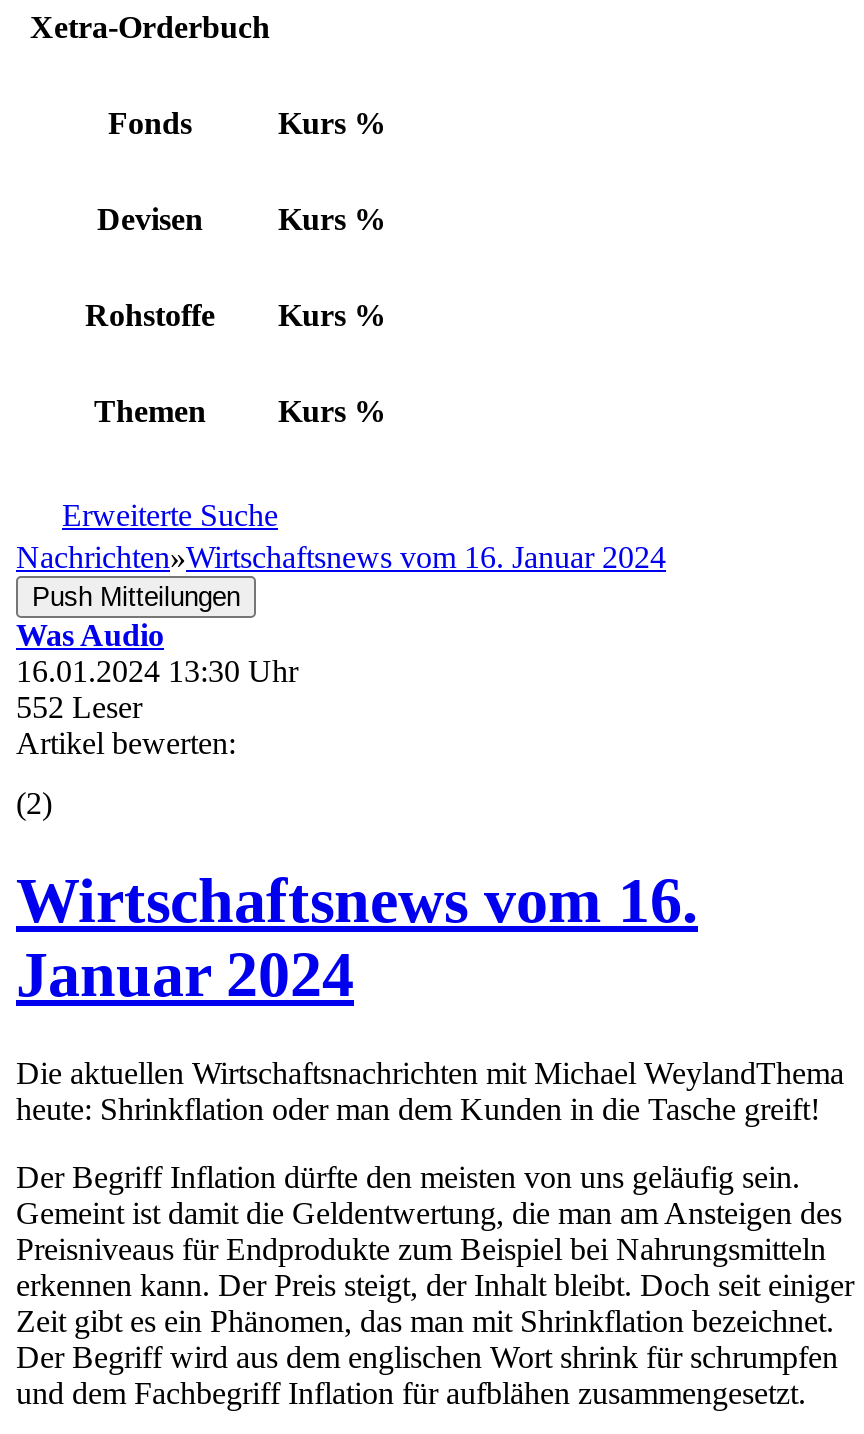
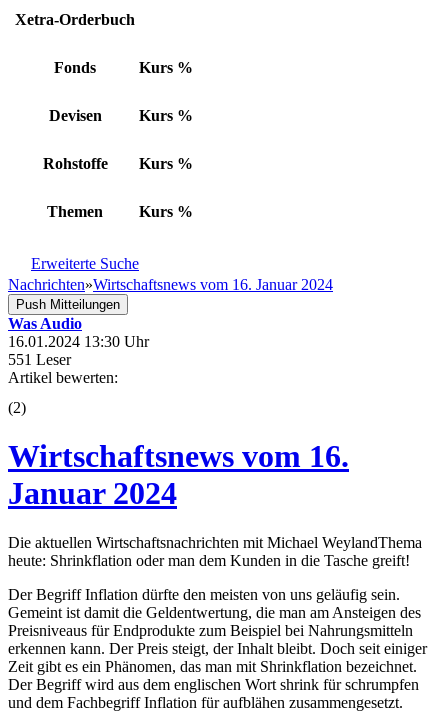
[16,690,142,724] 552 Leser -> [8,351,71,368] 551 Leser

